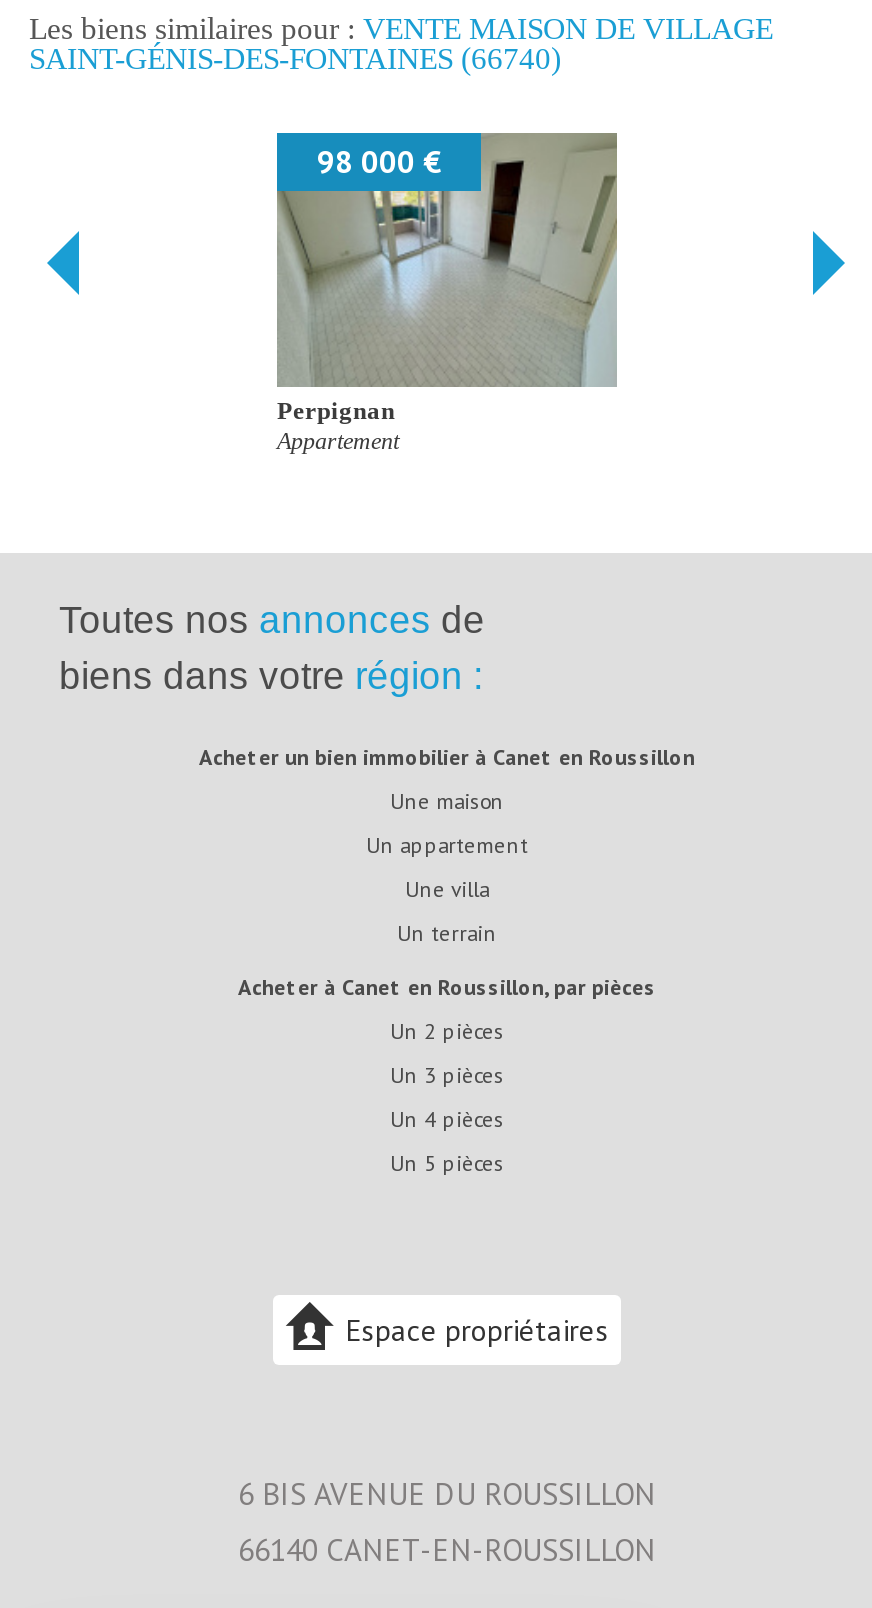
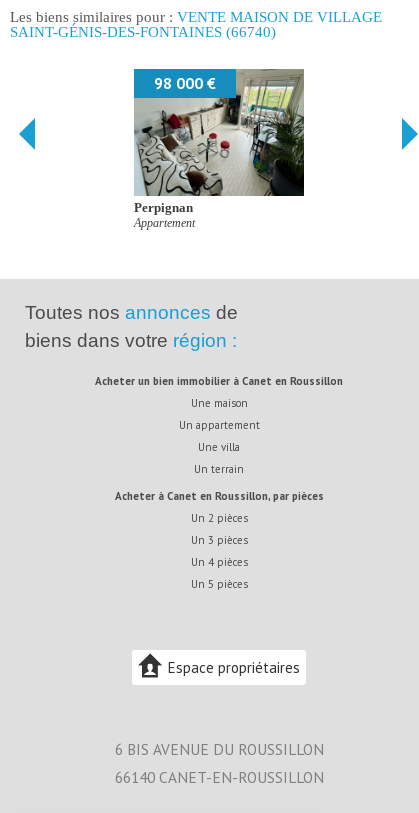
[277,149,619,389] [image] -> [134,78,305,196] [image]

